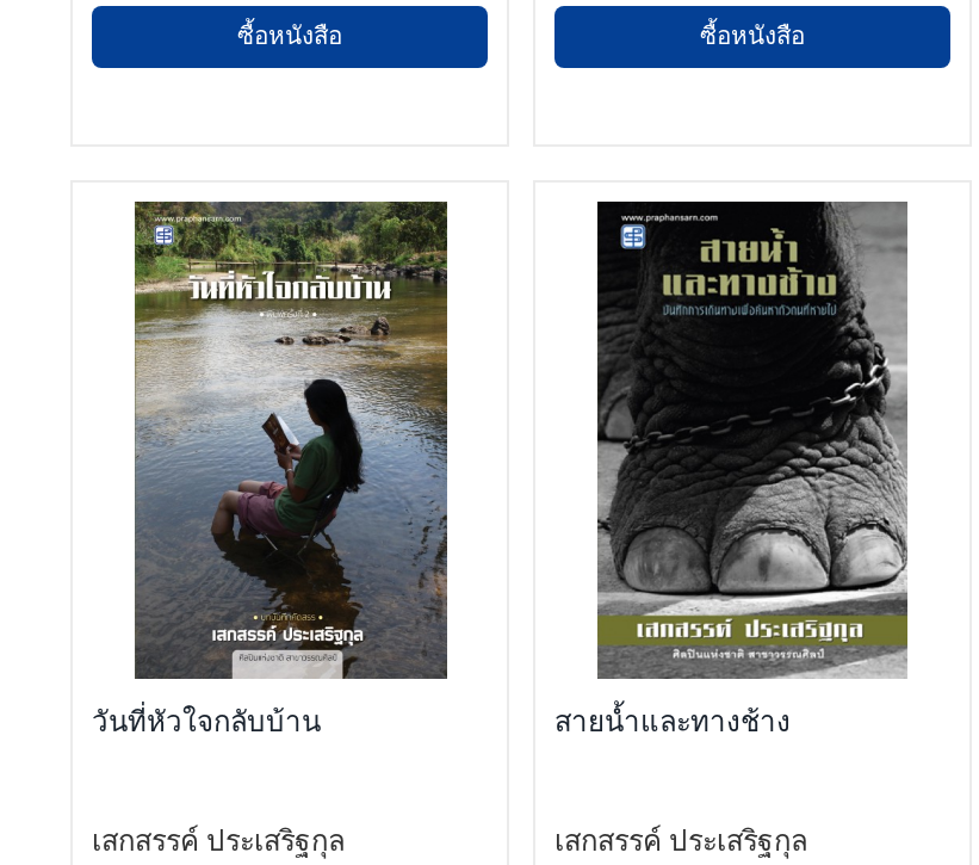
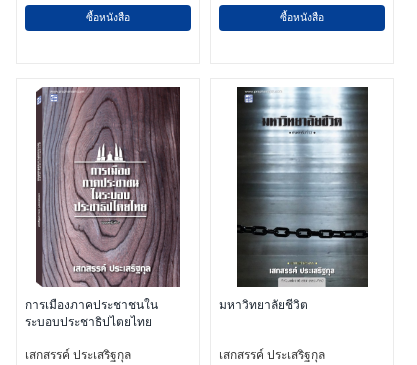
[92,202,461,739] [image] | วันที่หัวใจกลับบ้าน -> [25,86,181,329] [image] | การเมืองภาคประชาชนใน | ระบอบประชาธิปไตยไทย
[554,199,910,739] [image] | สายน้ำและทางช้าง -> [219,86,369,312] [image] | มหาวิทยาลัยชีวิต

